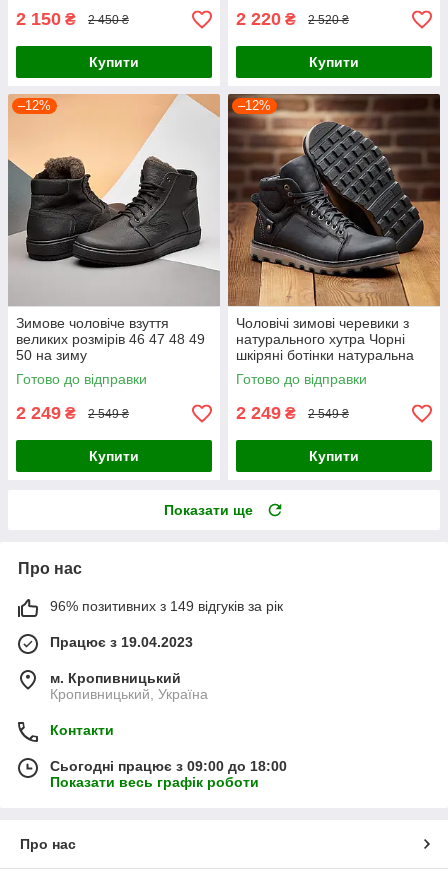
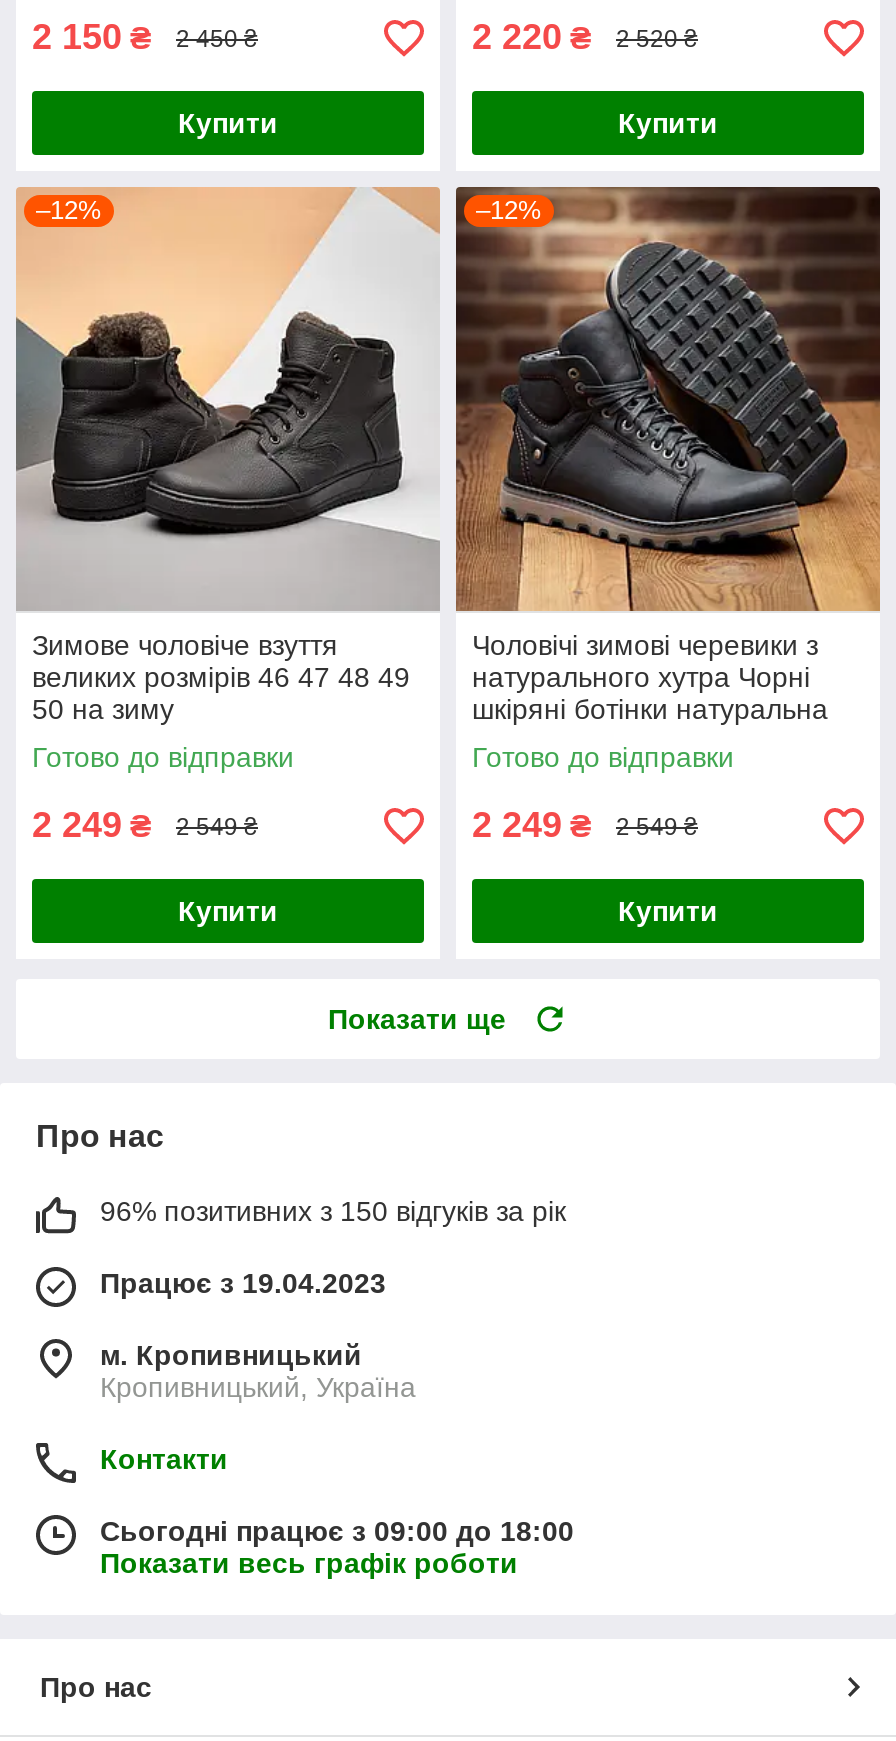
[50,598,283,614] 96% позитивних з 149 відгуків за рік -> [100,1196,566,1228] 96% позитивних з 150 відгуків за рік

